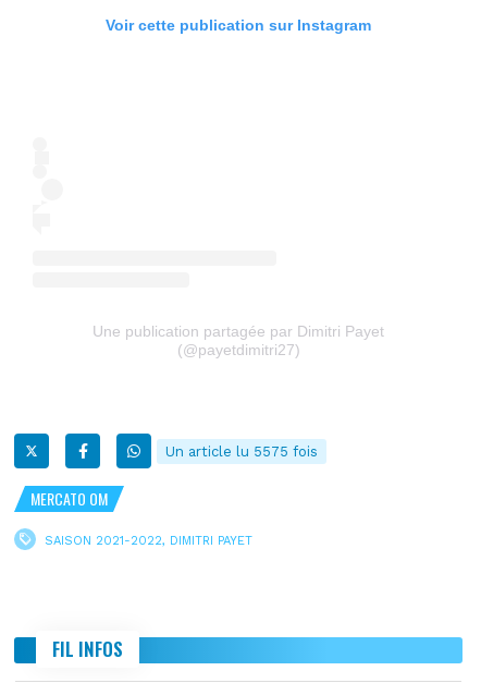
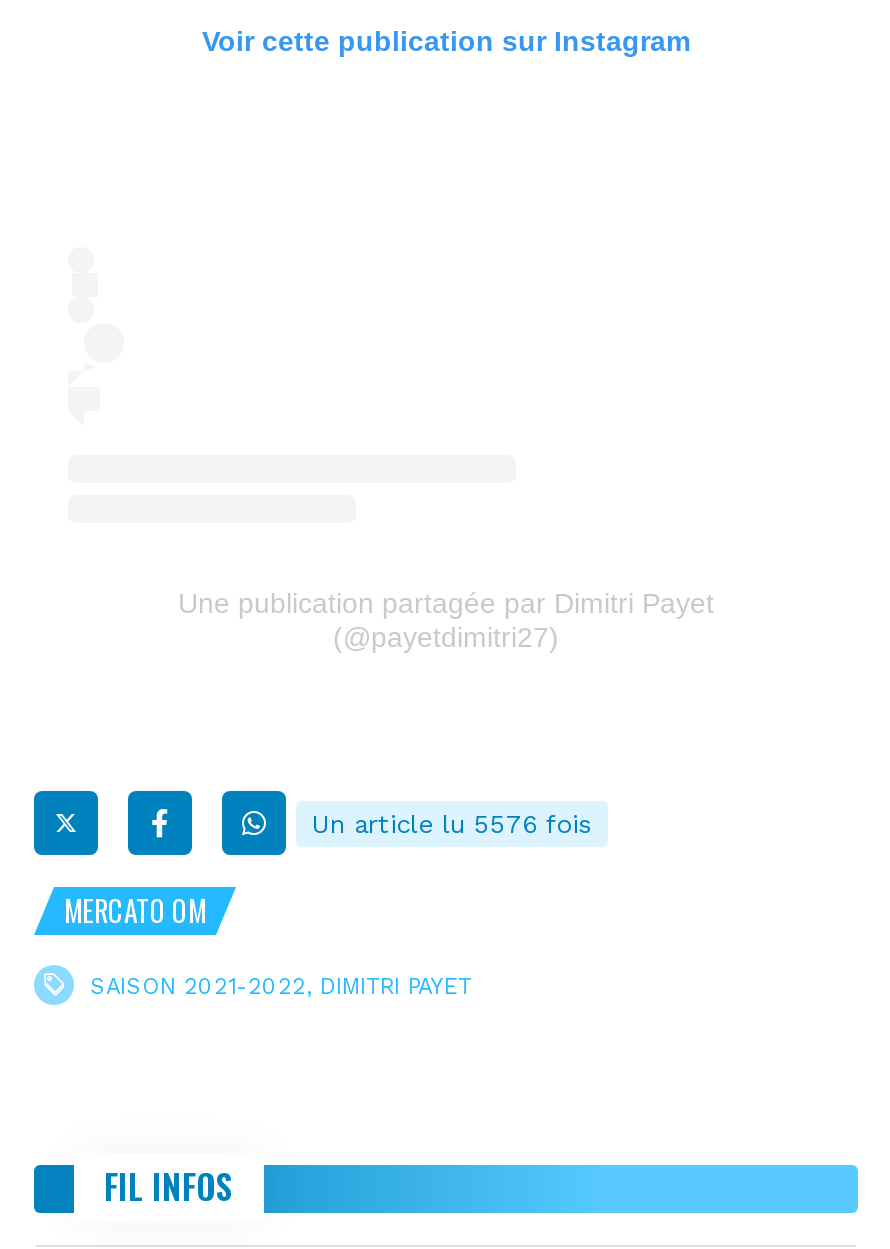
[165,443,318,459] Un article lu 5575 fois -> [312,809,592,839] Un article lu 5576 fois

